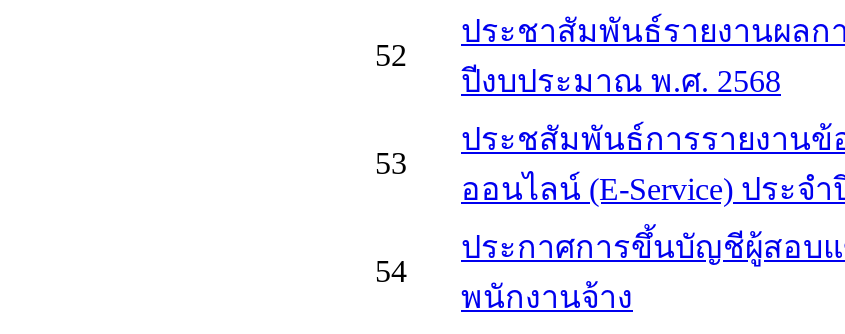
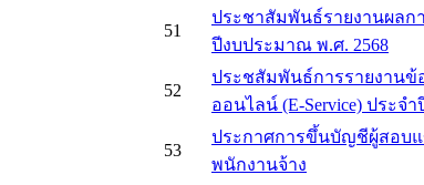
[375,38,407,72] 52 -> [164,21,182,40] 51
[375,146,407,180] 53 -> [164,81,182,100] 52
[375,254,407,288] 54 -> [164,141,182,160] 53

